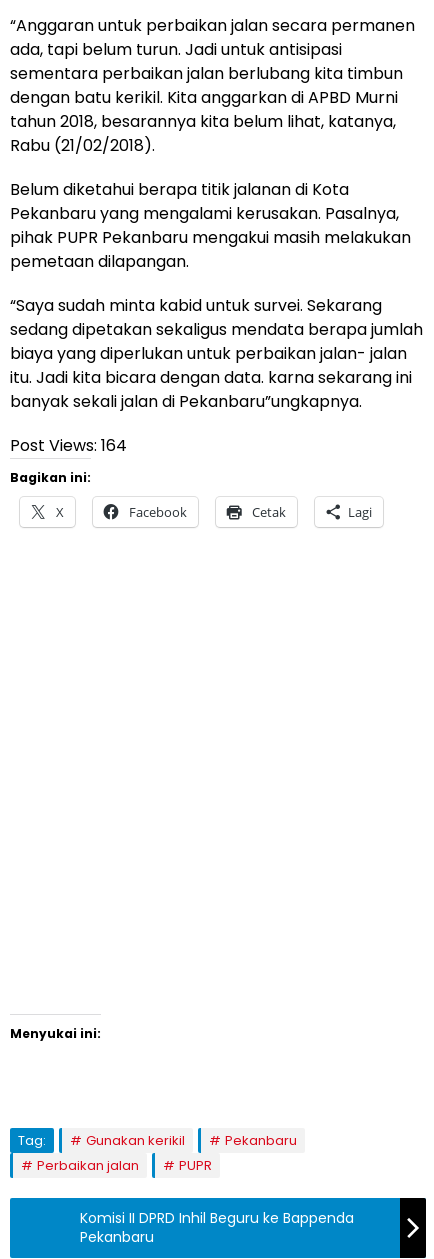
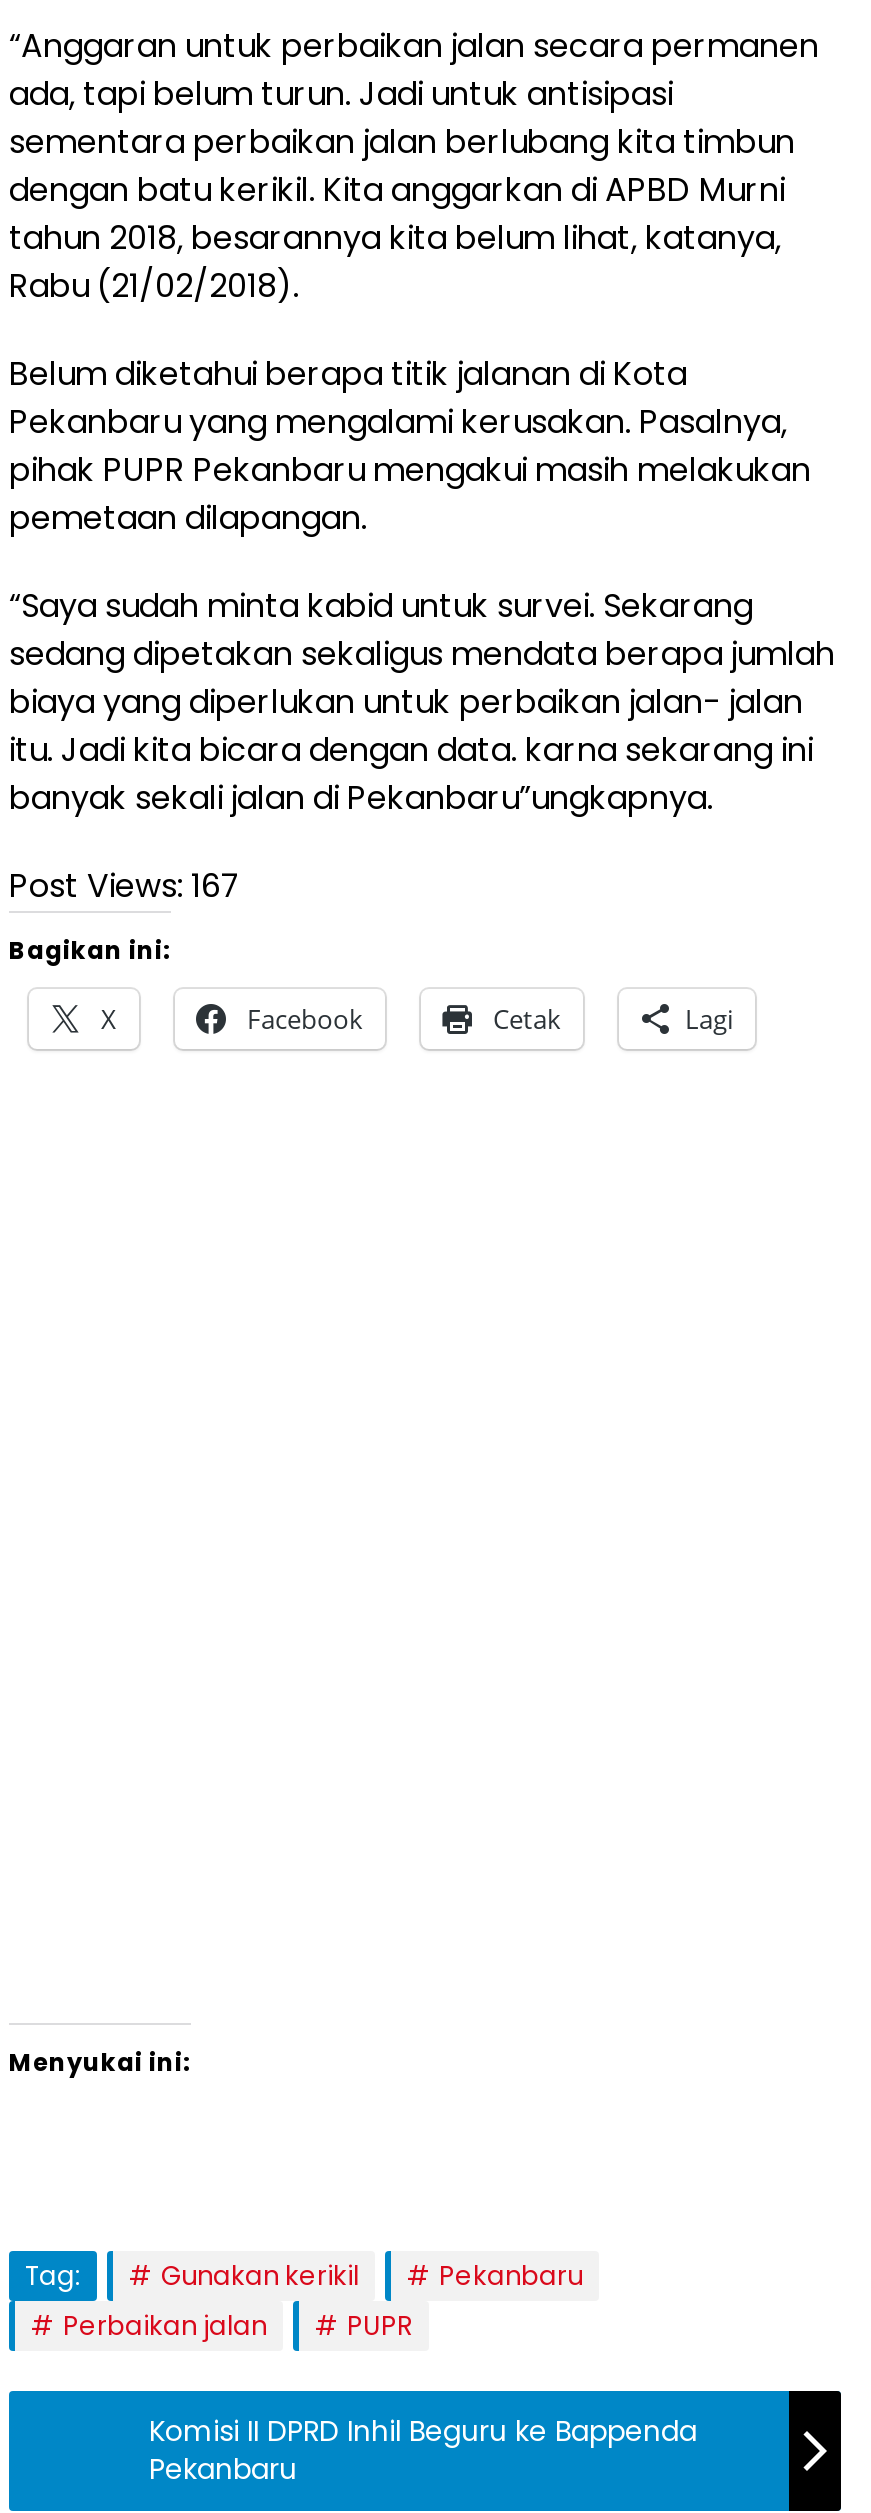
[10,434,127,457] Post Views: 164 -> [9,863,241,909] Post Views: 167

